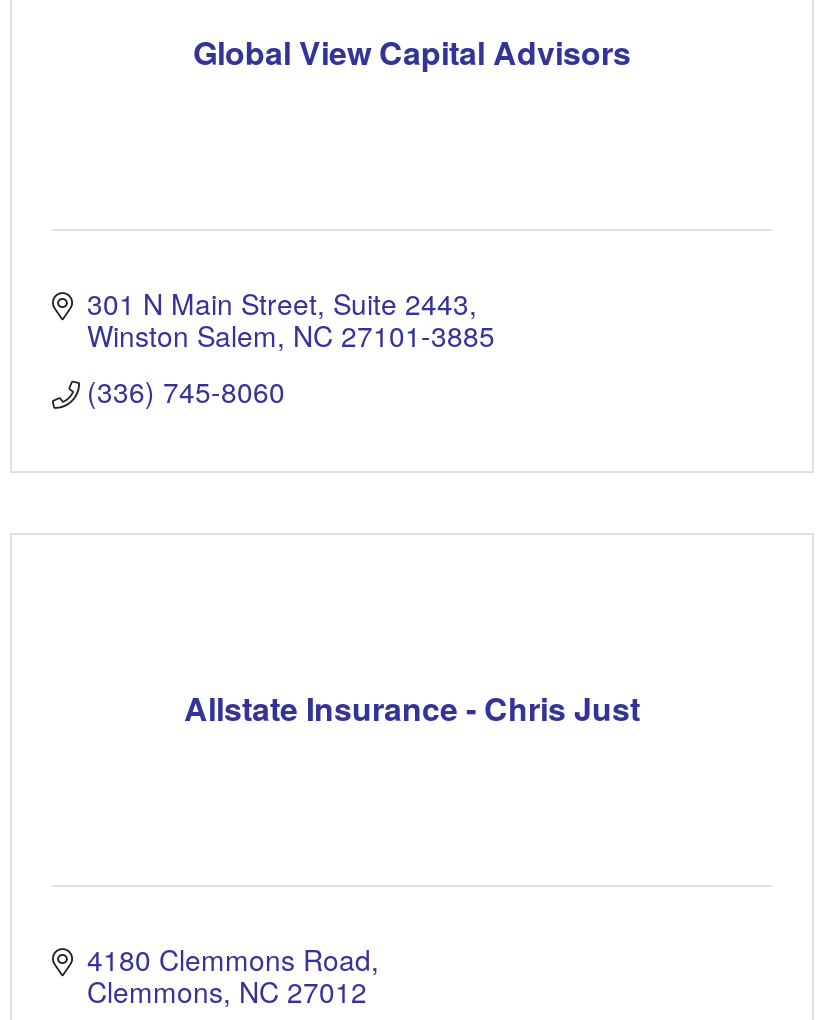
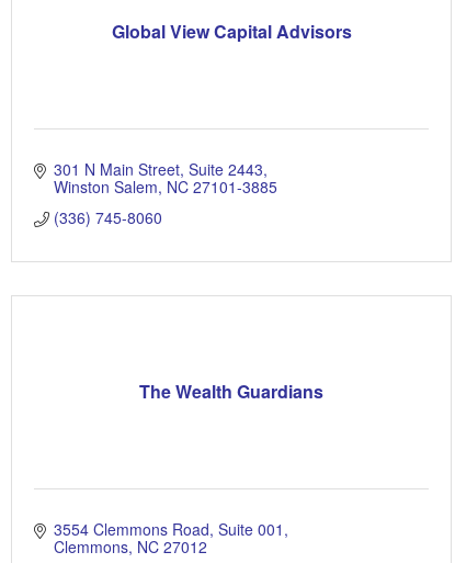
[184,685,640,731] Allstate Insurance - Chris Just -> [139,379,323,404] The Wealth Guardians
[87,938,371,978] 4180 Clemmons Road -> [53,518,283,540] 3554 Clemmons Road, Suite 001

